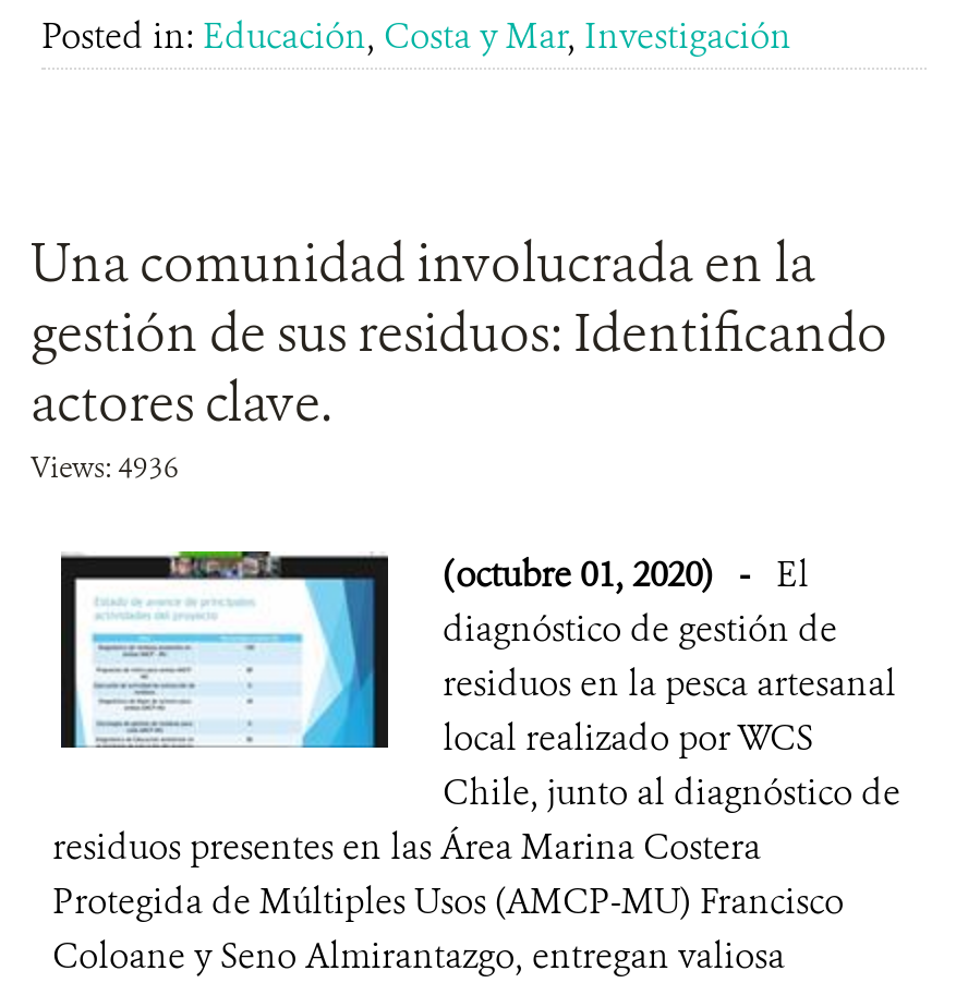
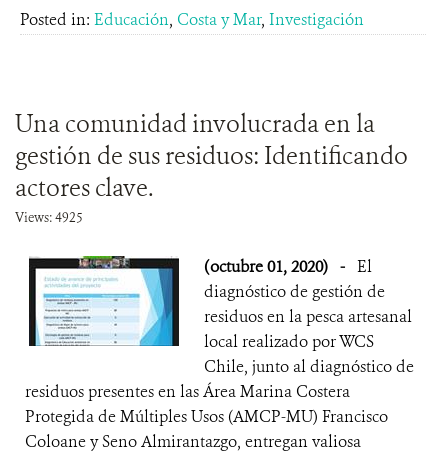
[31,449,179,486] Views: 4936 -> [15,209,83,226] Views: 4925

